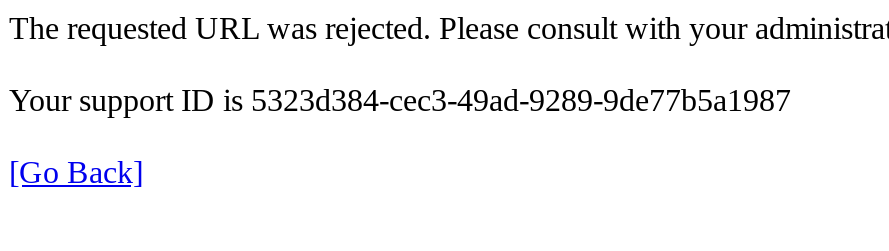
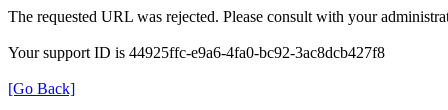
[9,83,791,117] Your support ID is 5323d384-cec3-49ad-9289-9de77b5a1987 -> [8,44,385,61] Your support ID is 44925ffc-e9a6-4fa0-bc92-3ac8dcb427f8

